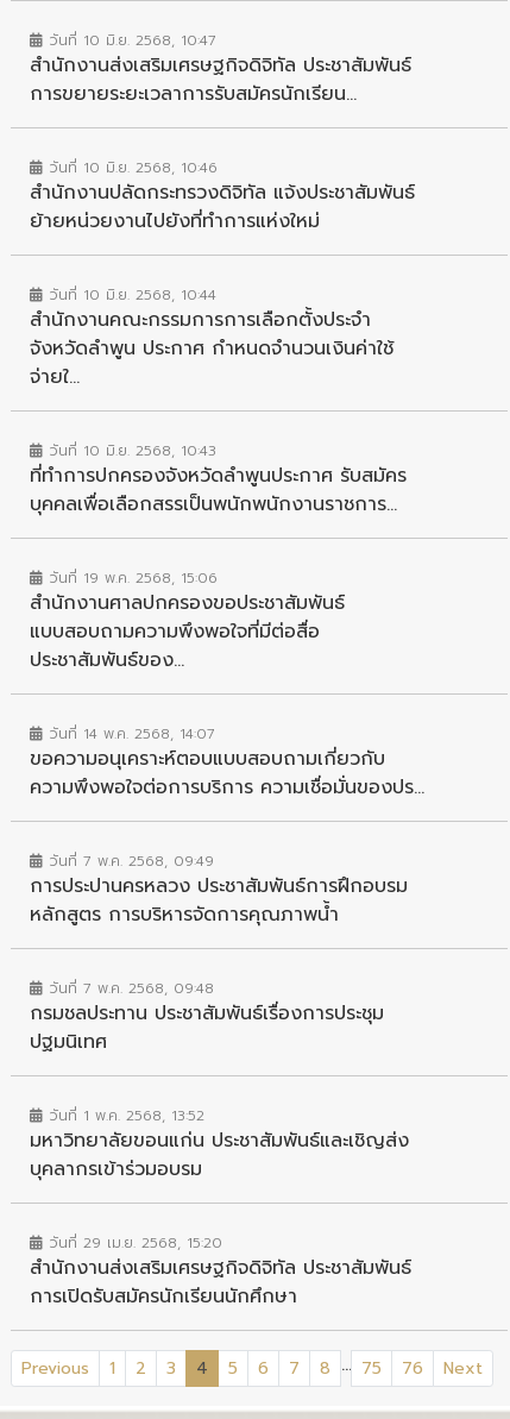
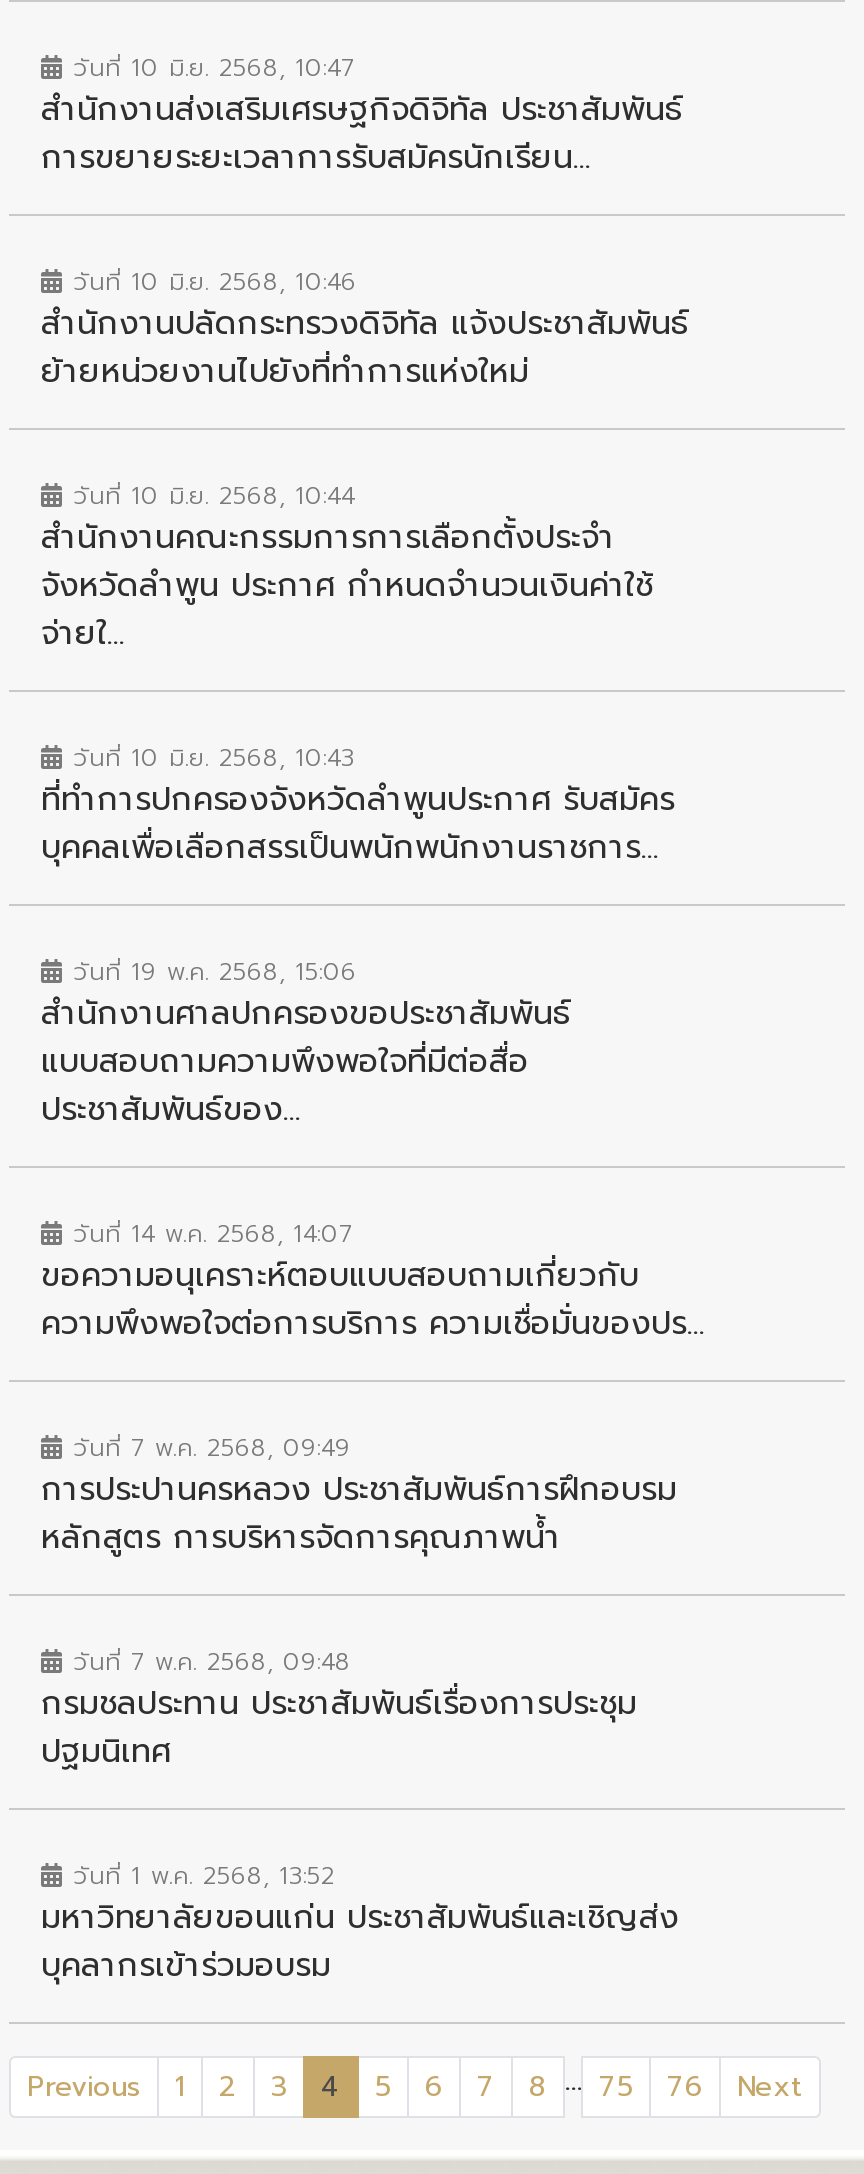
[30,1232,411,1311] วันที่ 29 เม.ย. 2568, 15:20 | สำนักงานส่งเสริมเศรษฐกิจดิจิทัล ประชาสัมพันธ์ | การเปิดรับสมัครนักเรียนนักศึกษา -> none

